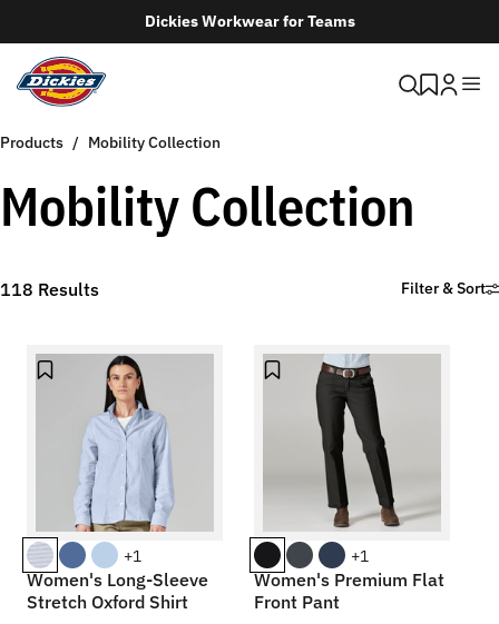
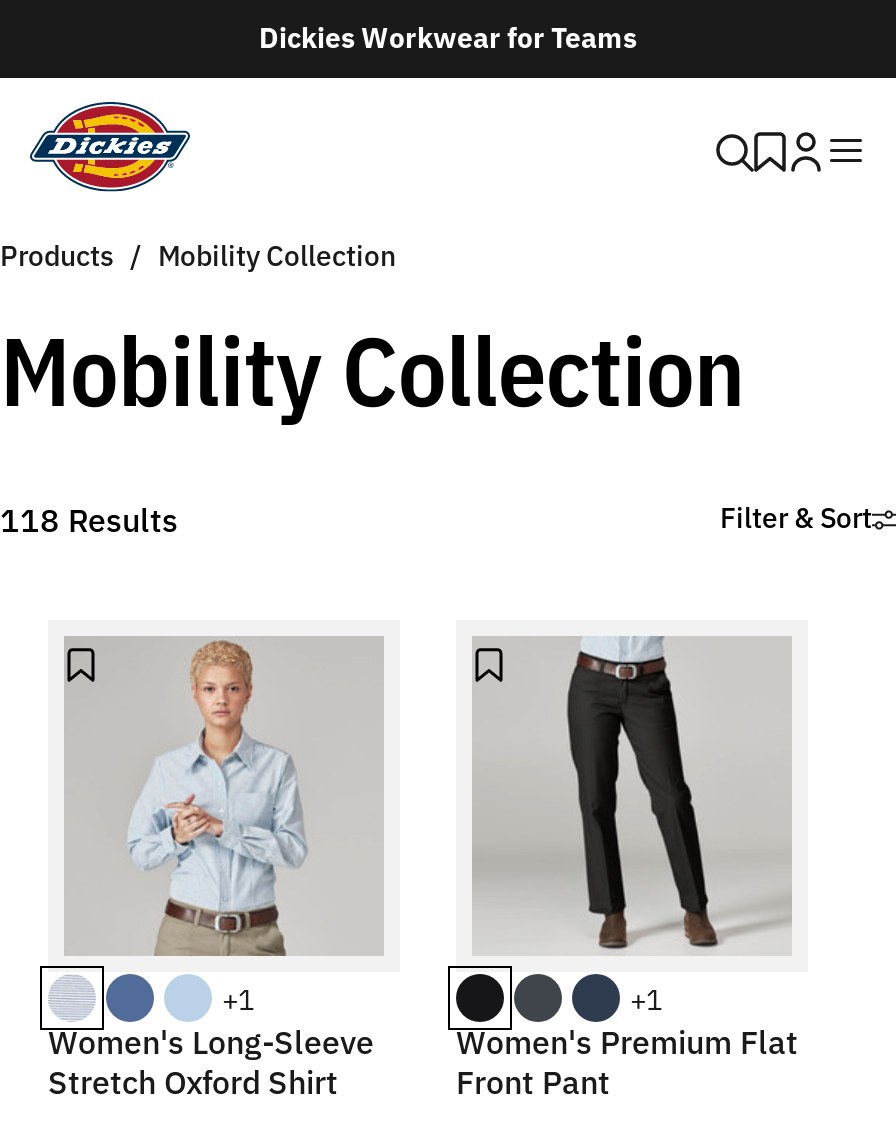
[74,355,174,532] [image] -> [130,640,310,956] [image]

